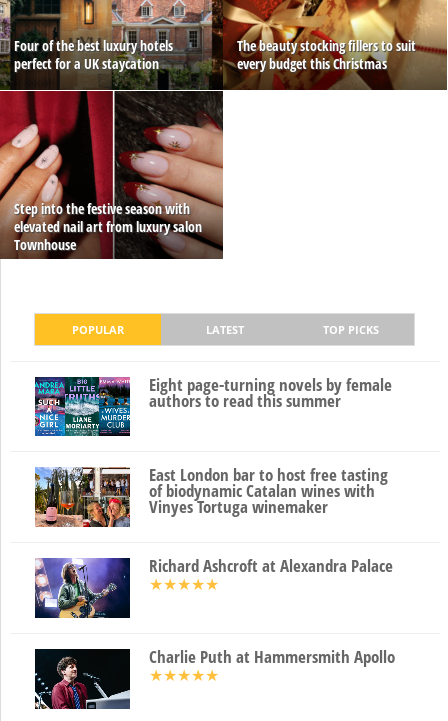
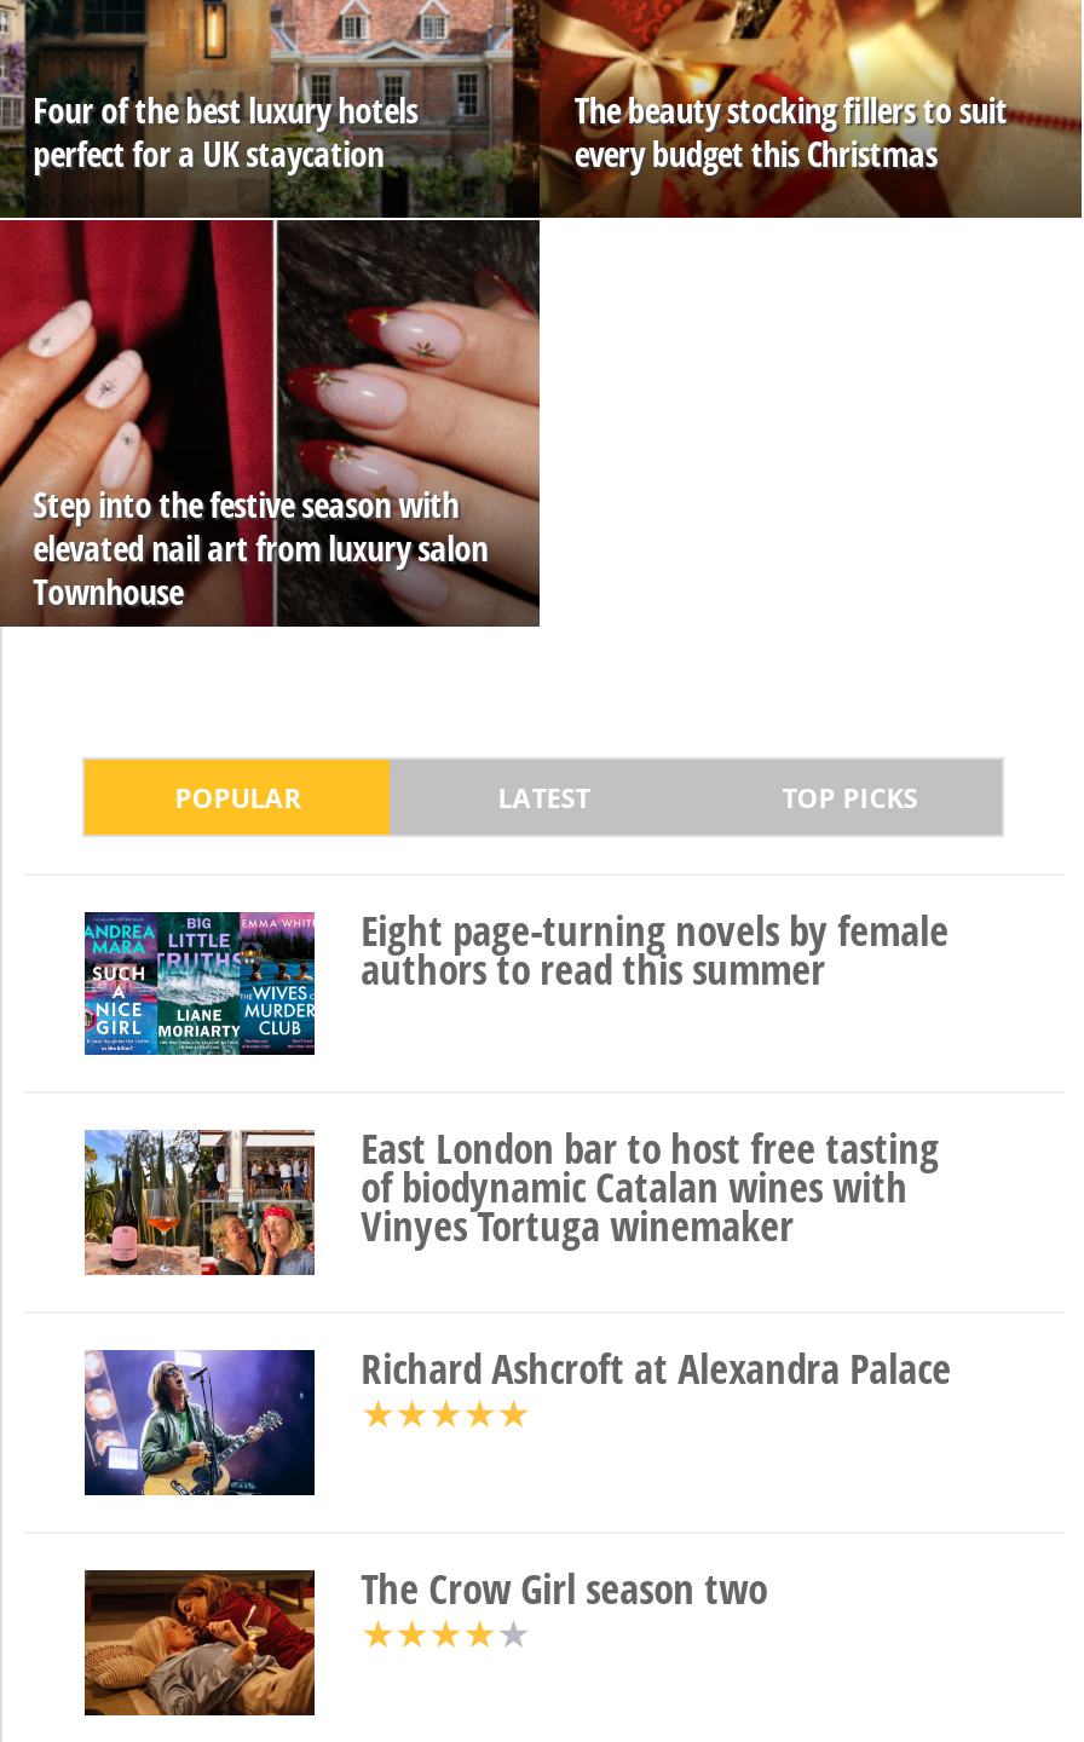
[34,645,395,710] [image] | Charlie Puth at Hammersmith Apollo -> [82,1560,768,1718] [image] | The Crow Girl season two

